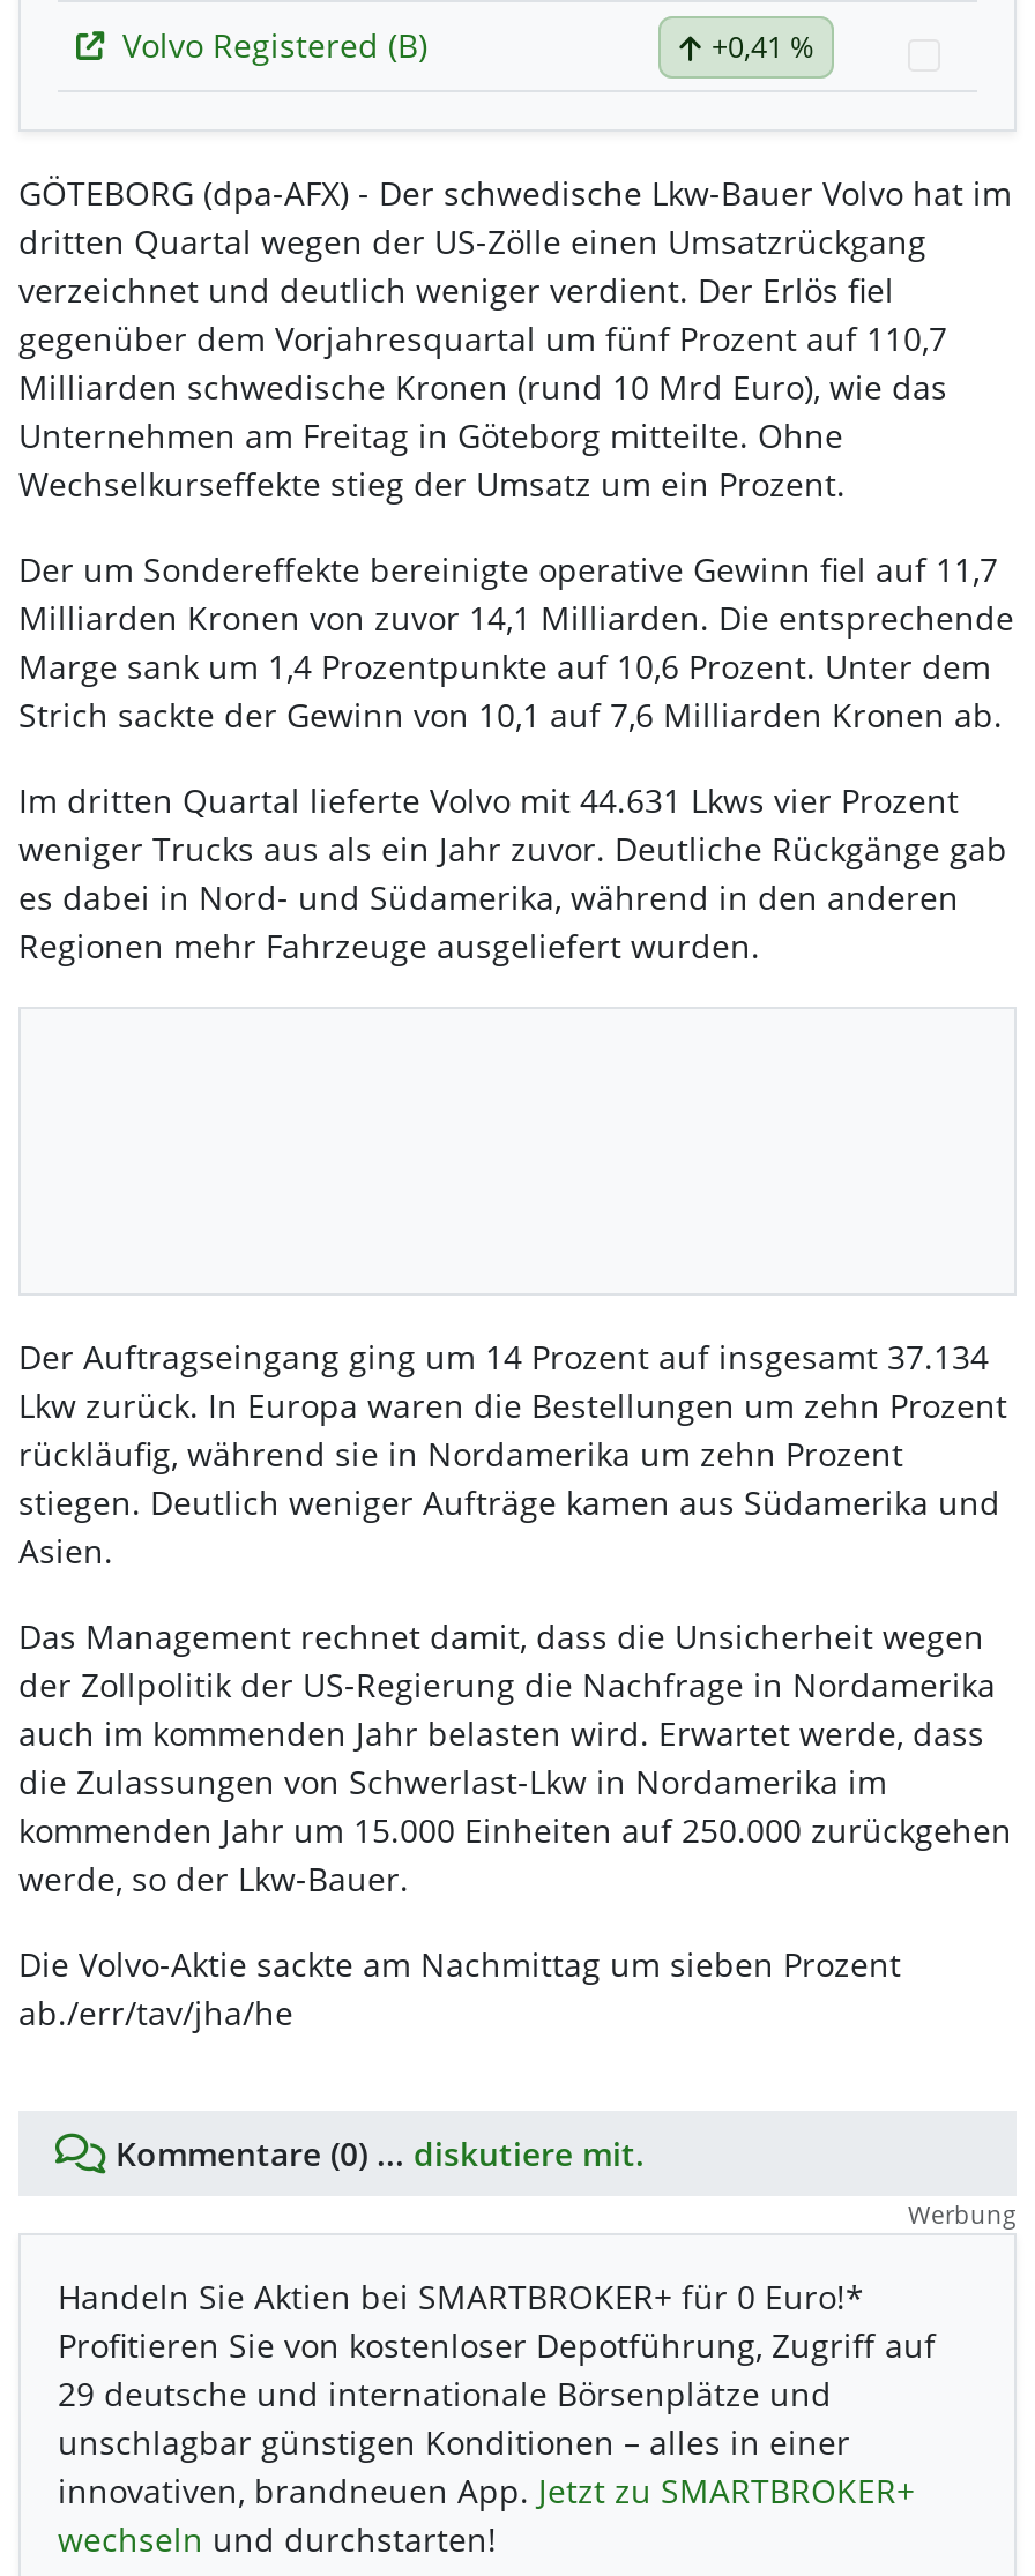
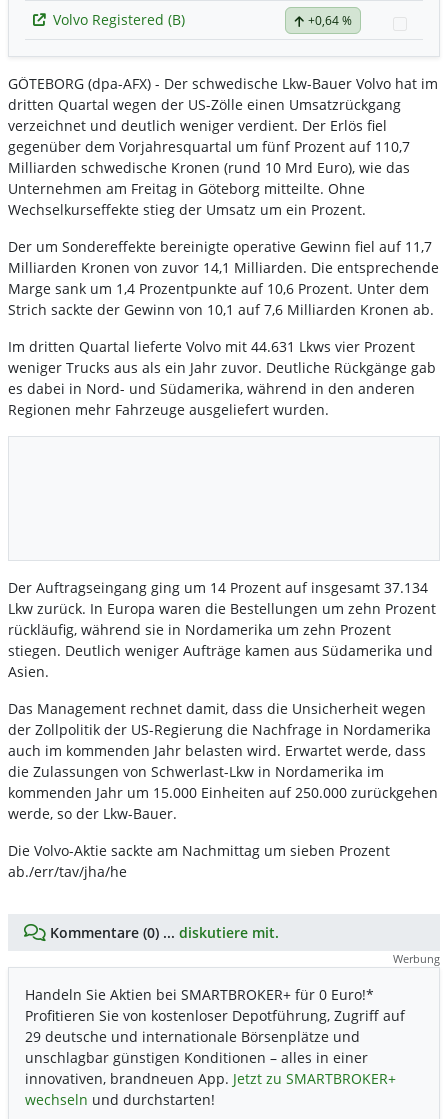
[712,28,813,67] +0,41 % -> [308,12,352,29] +0,64 %

